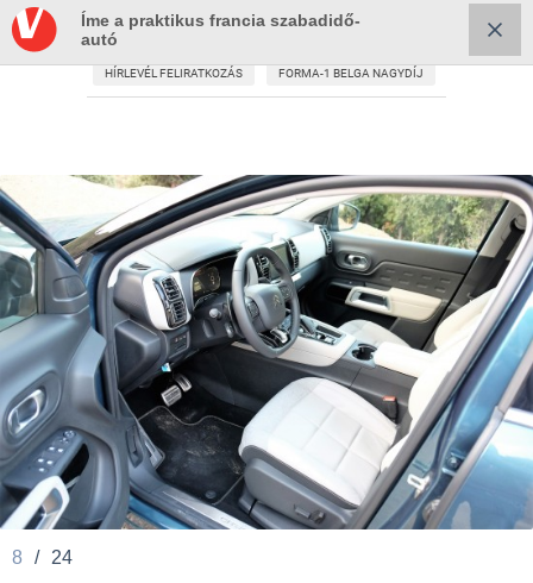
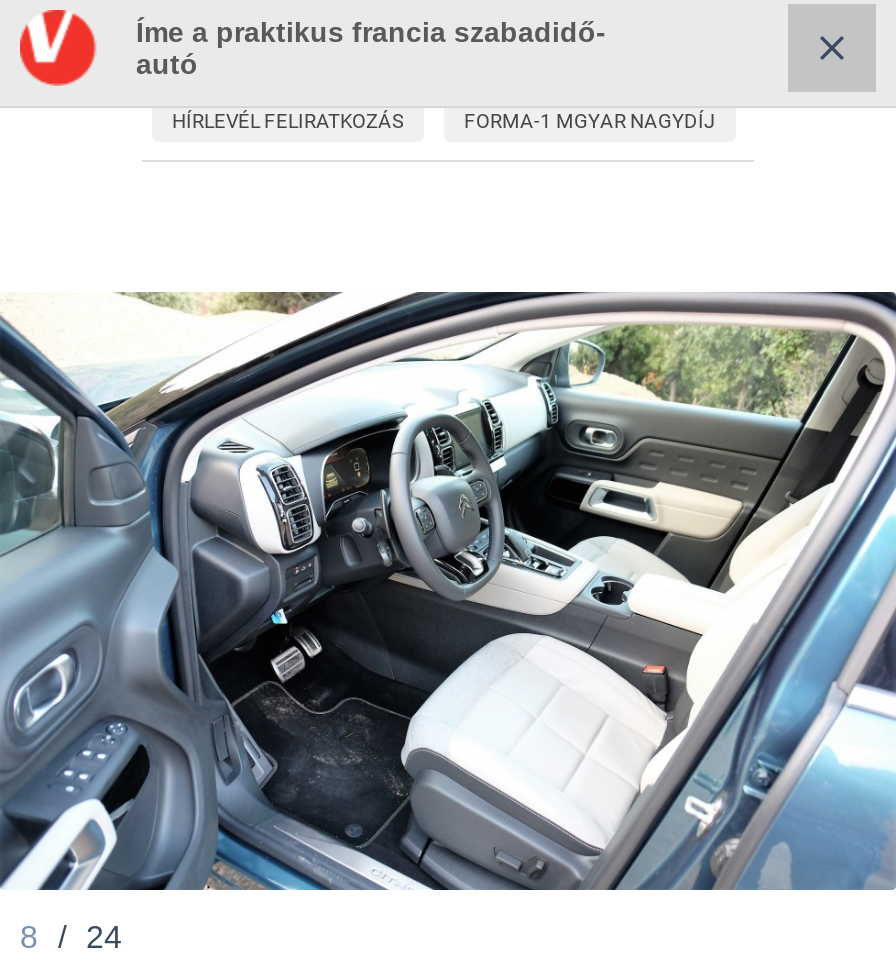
[278,67,424,80] FORMA-1 BELGA NAGYDÍJ -> [464,110,716,132] FORMA-1 MGYAR NAGYDÍJ

